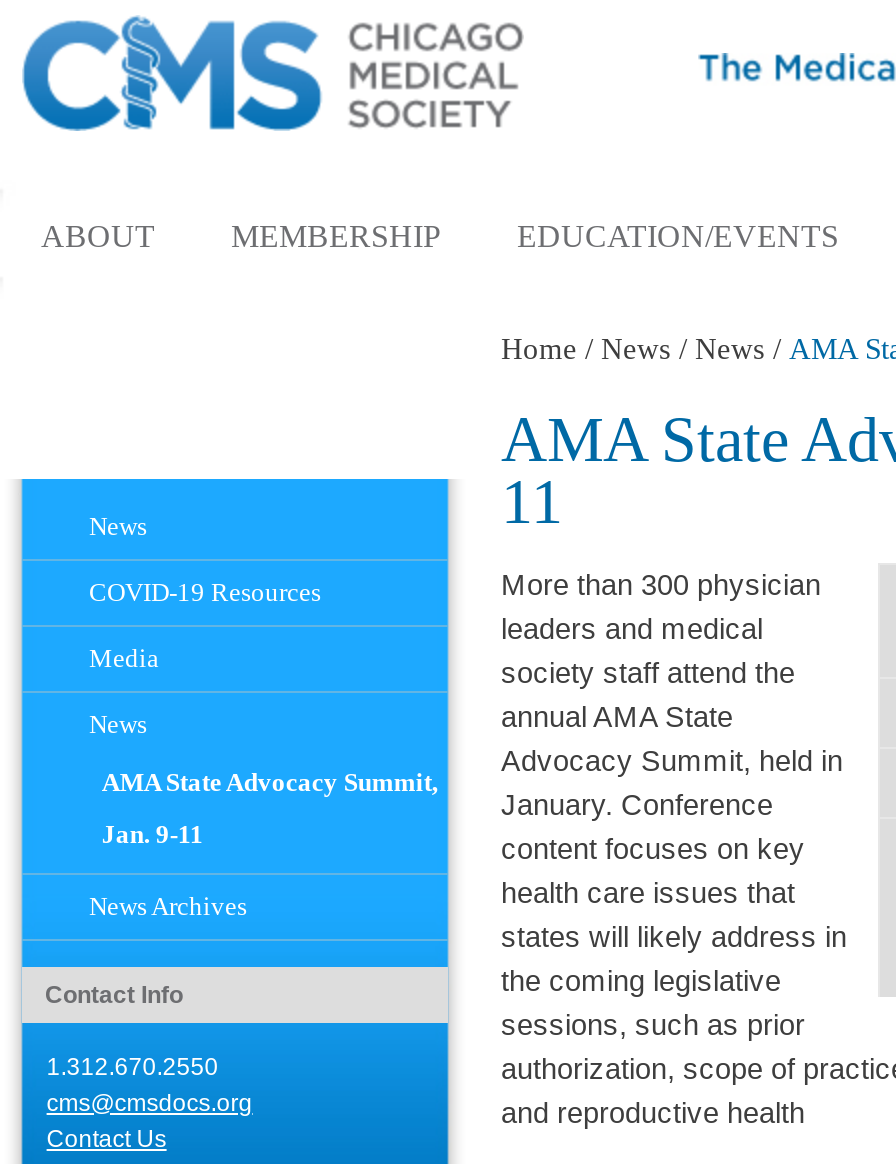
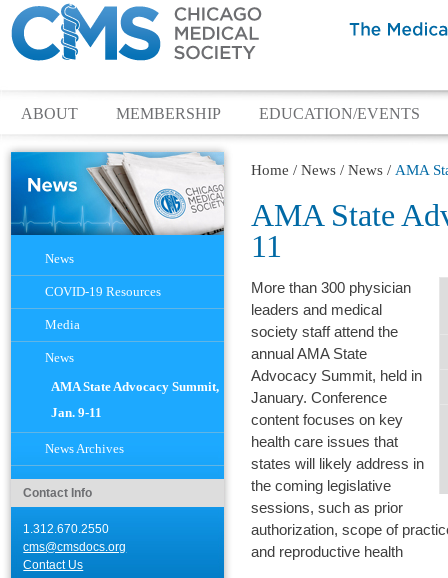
none -> [9,150,226,236] [image]

